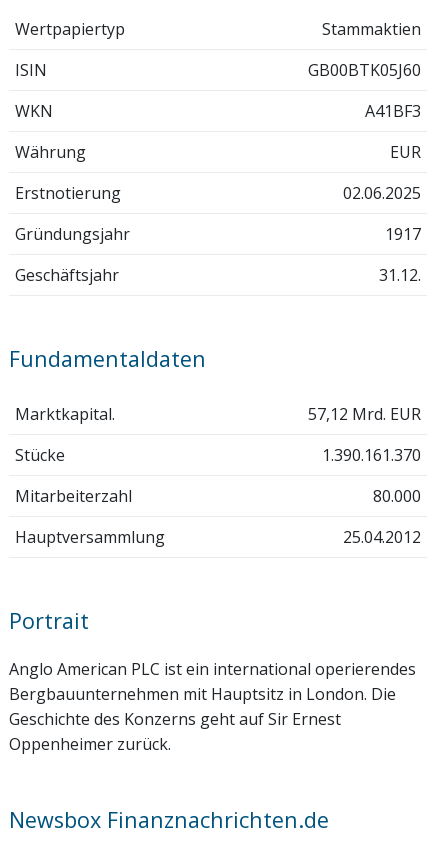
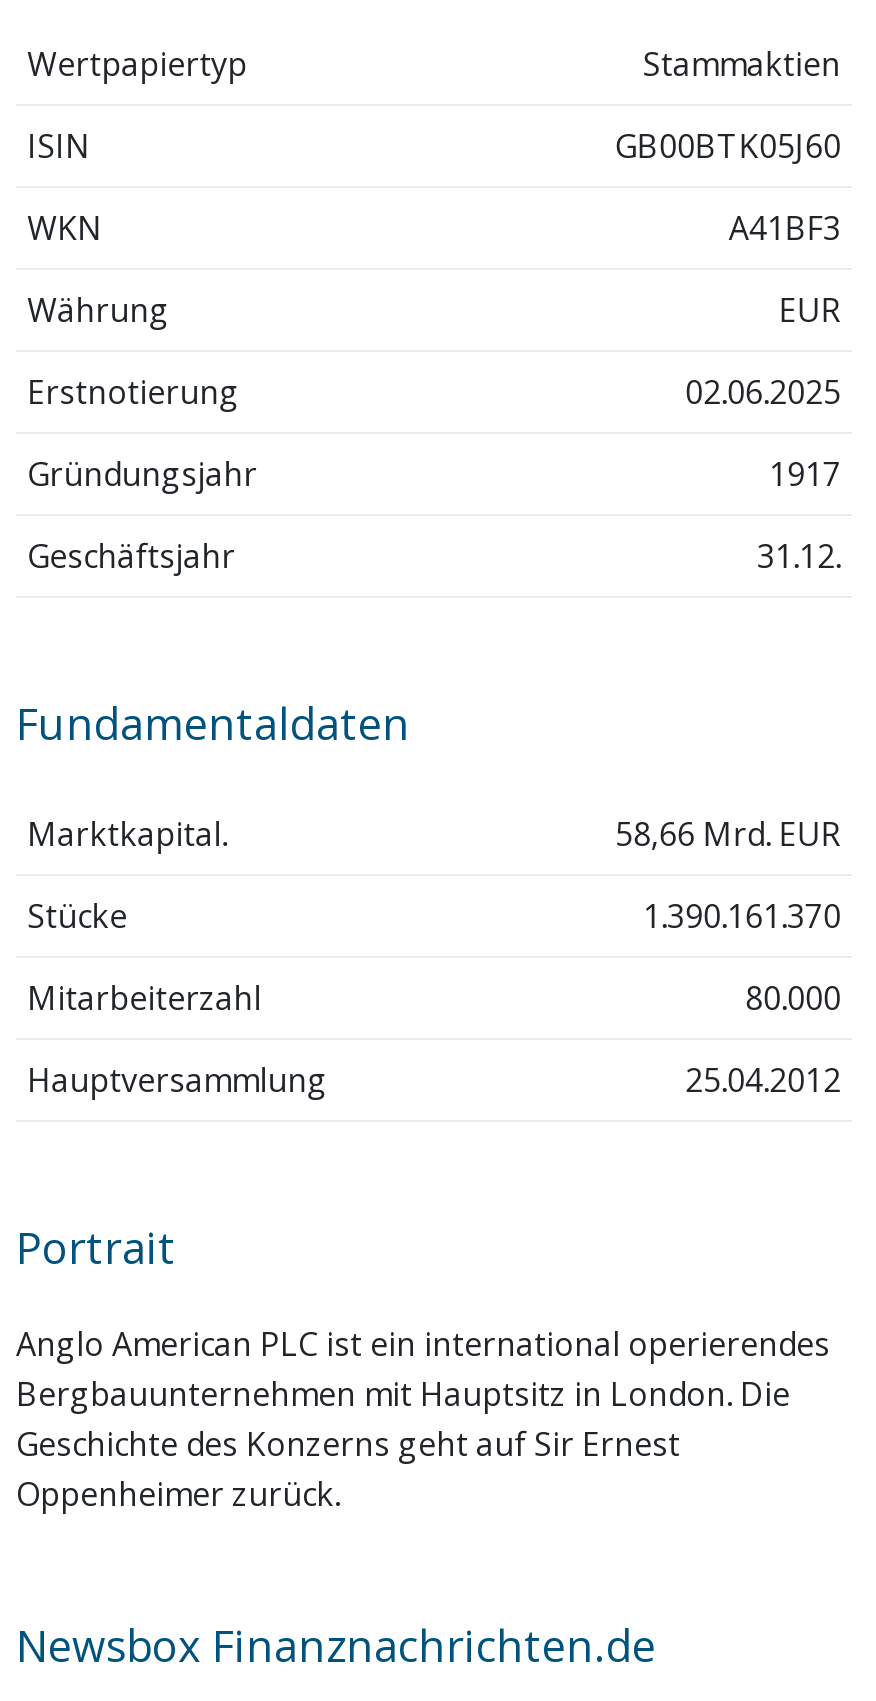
[308,403,421,425] 57,12 Mrd. EUR -> [615,813,841,857] 58,66 Mrd. EUR

